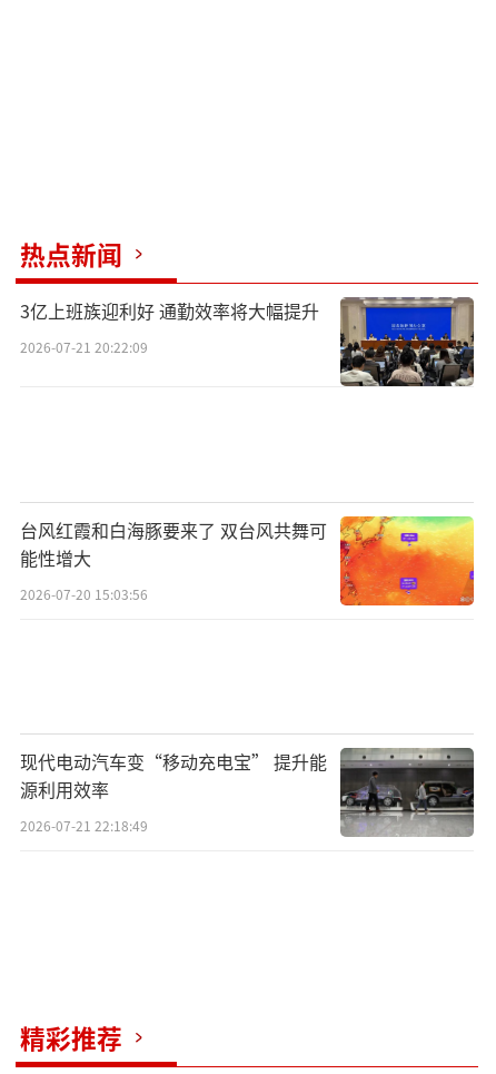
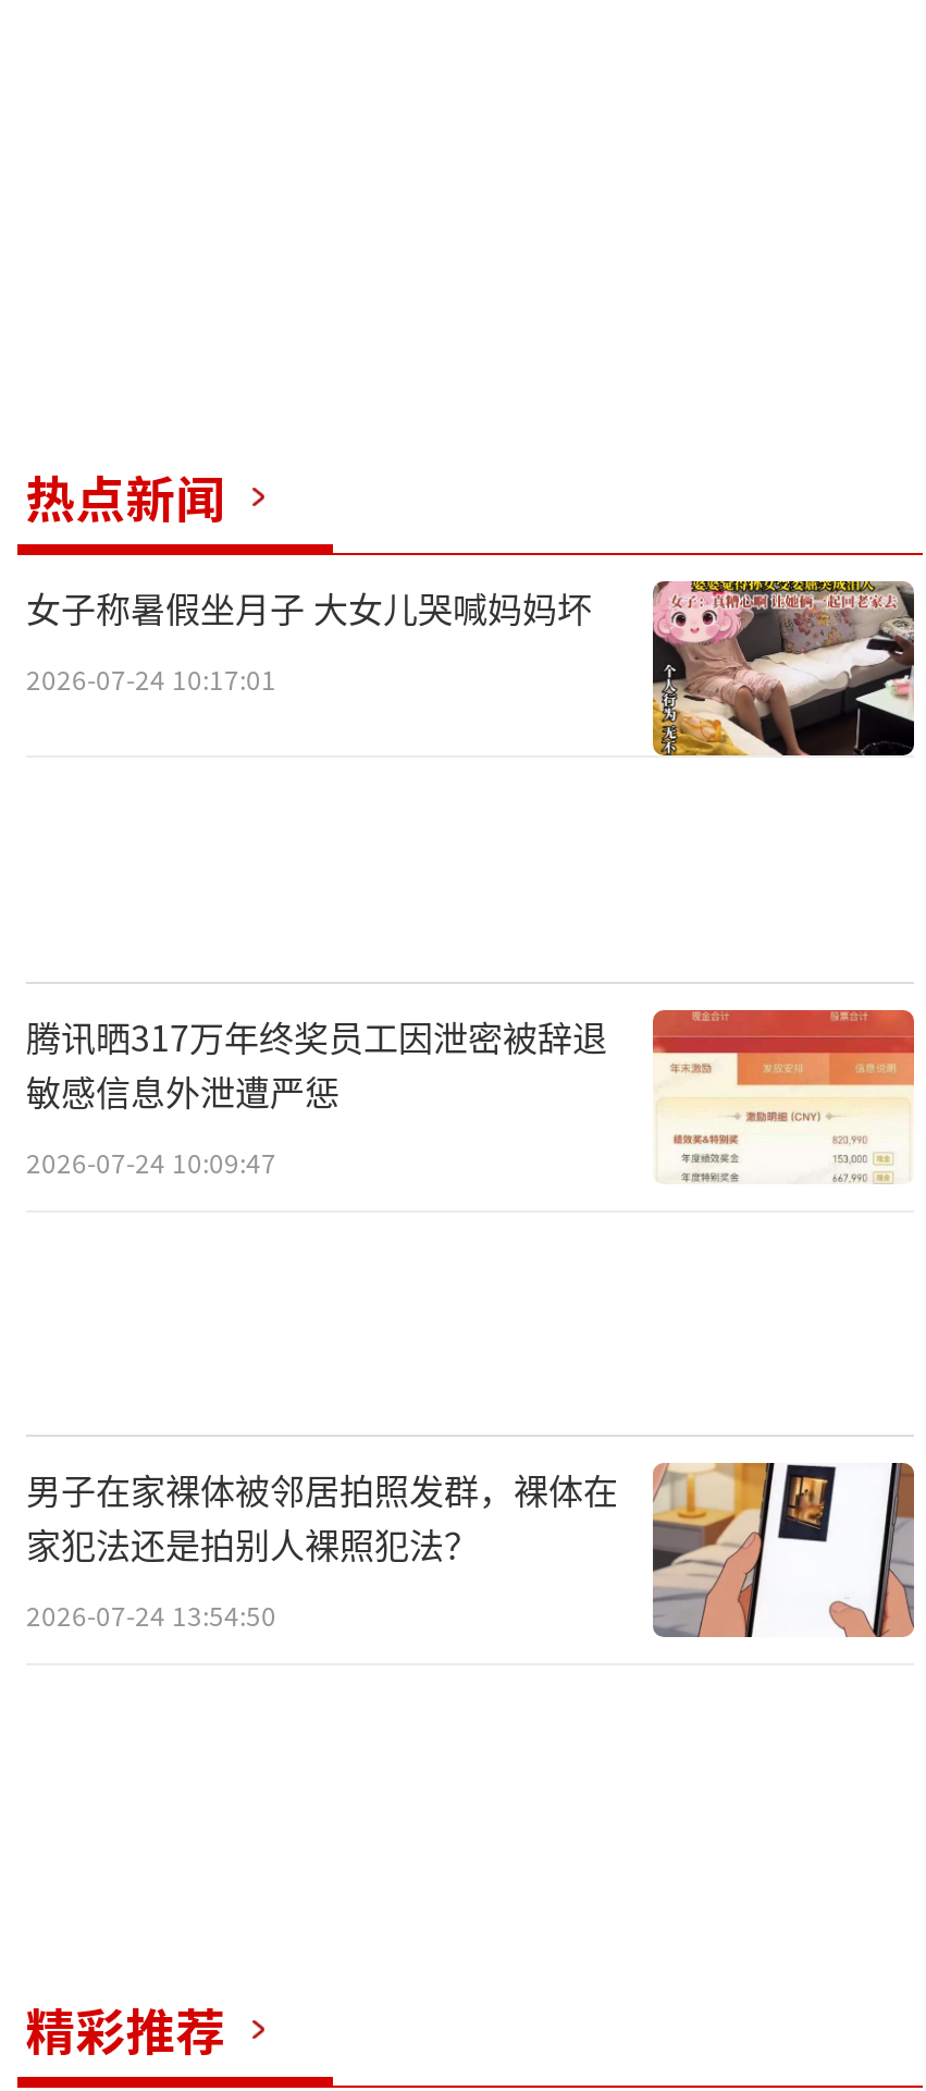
[20,296,475,387] [image] | 3亿上班族迎利好 通勤效率将大幅提升 -> [26,579,916,758] [image] | 女子称暑假坐月子 大女儿哭喊妈妈坏
[20,337,148,356] 2026-07-21 20:22:09 -> [26,659,276,696] 2026-07-24 10:17:01
[20,515,475,607] [image] | 台风红霞和白海豚要来了 双台风共舞可 | 能性增大 -> [26,1008,916,1184] [image] | 腾讯晒317万年终奖员工因泄密被辞退 | 敏感信息外泄遭严惩
[20,584,148,603] 2026-07-20 15:03:56 -> [26,1142,276,1179] 2026-07-24 10:09:47
[20,747,475,837] [image] | 现代电动汽车变“移动充电宝” 提升能 | 源利用效率 -> [26,1461,916,1637] [image] | 男子在家裸体被邻居拍照发群，裸体在 | 家犯法还是拍别人裸照犯法？
[20,816,148,835] 2026-07-21 22:18:49 -> [26,1597,276,1634] 2026-07-24 13:54:50

